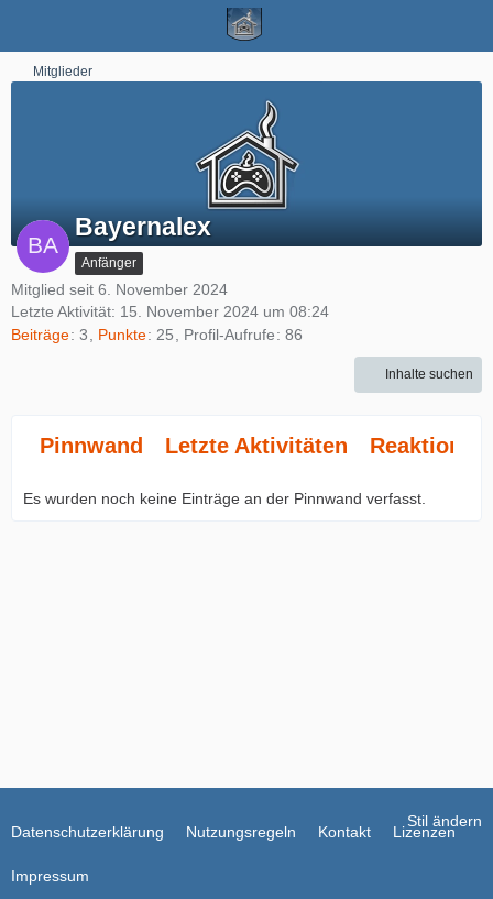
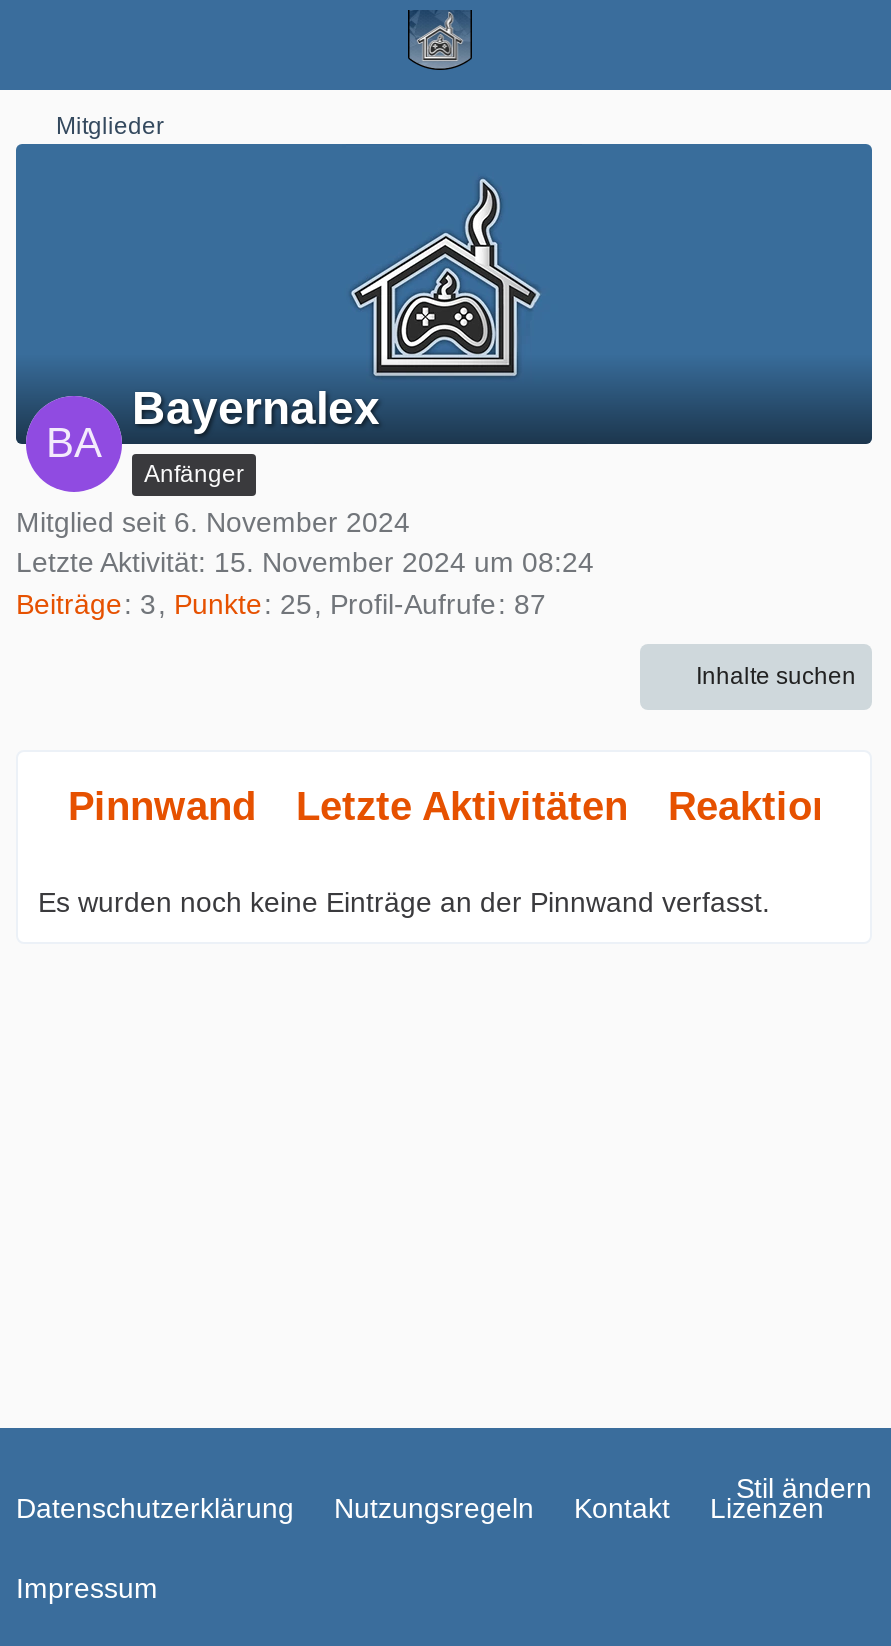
[11,326,303,344] Beiträge 3 Punkte 25 Profil-Aufrufe 86 -> [16,589,546,621] Beiträge 3 Punkte 25 Profil-Aufrufe 87

